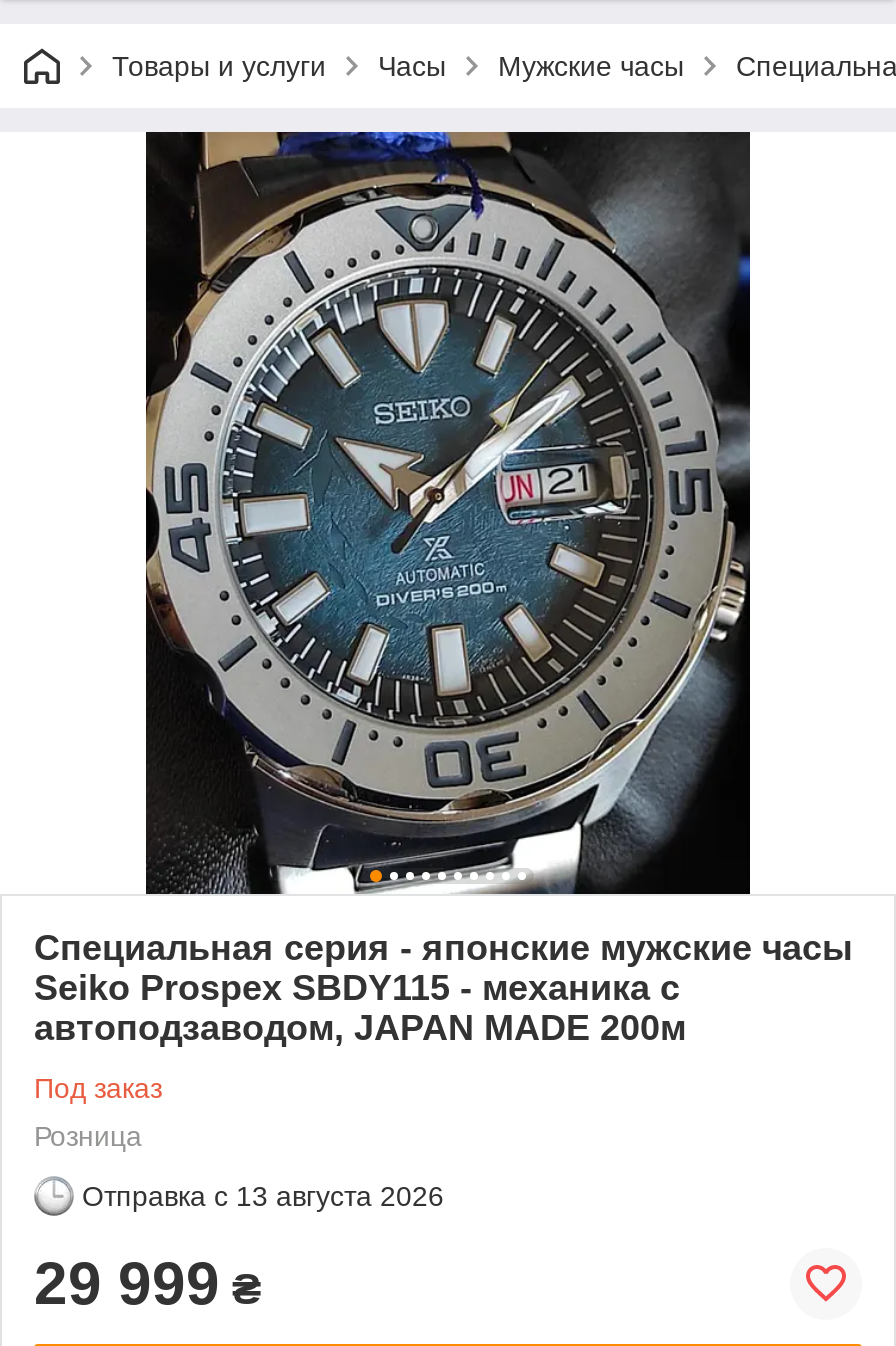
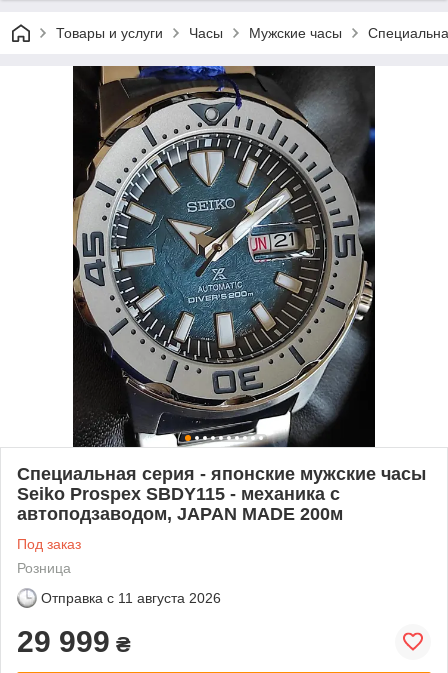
[82,1180,444,1212] Отправка с 13 августа 2026 -> [41,590,221,606] Отправка с 11 августа 2026

